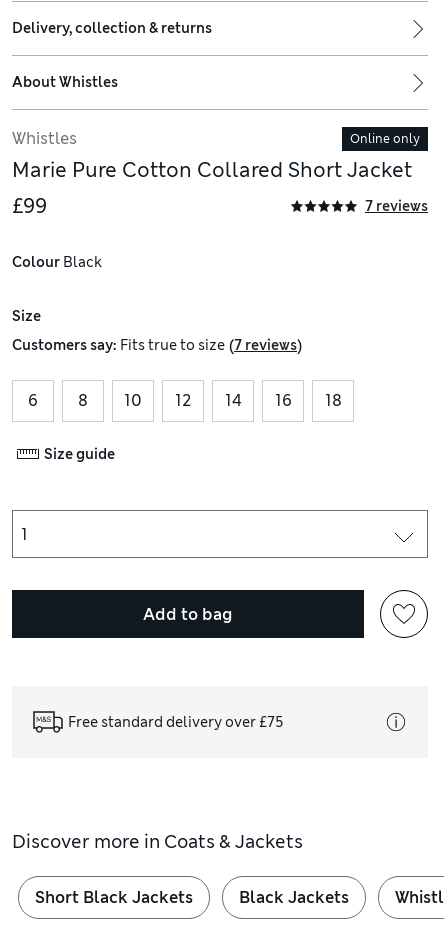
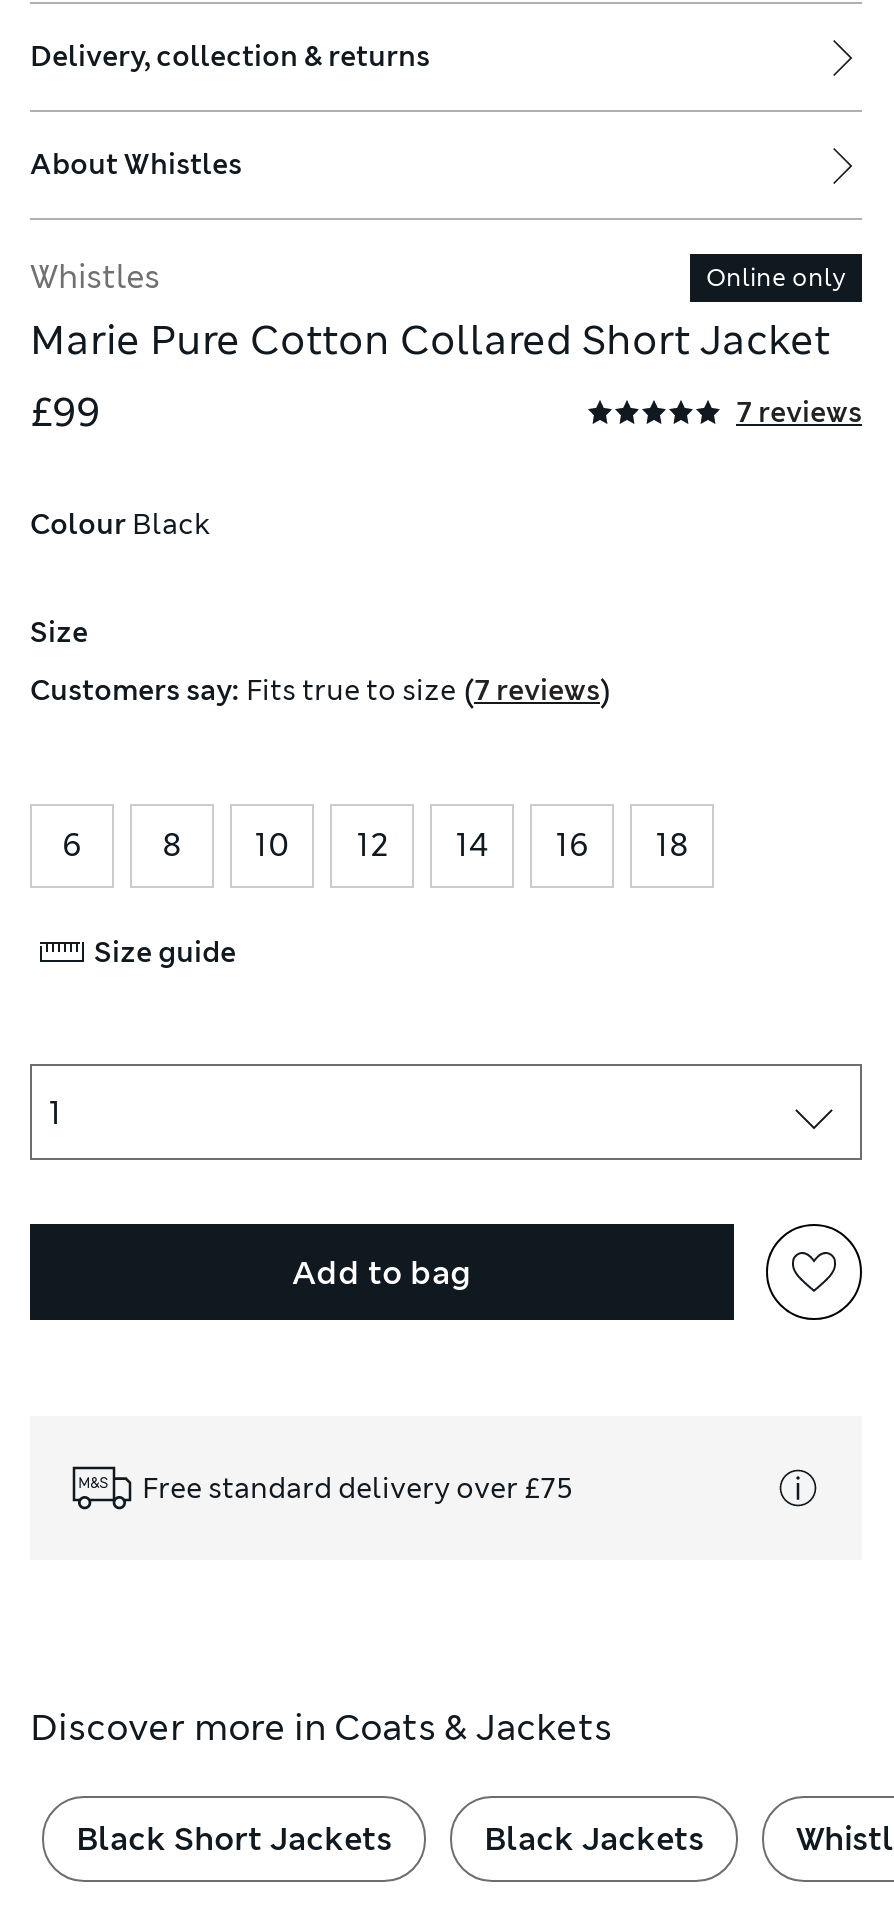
[35,887,193,908] Short Black Jackets -> [76,1819,392,1861] Black Short Jackets

